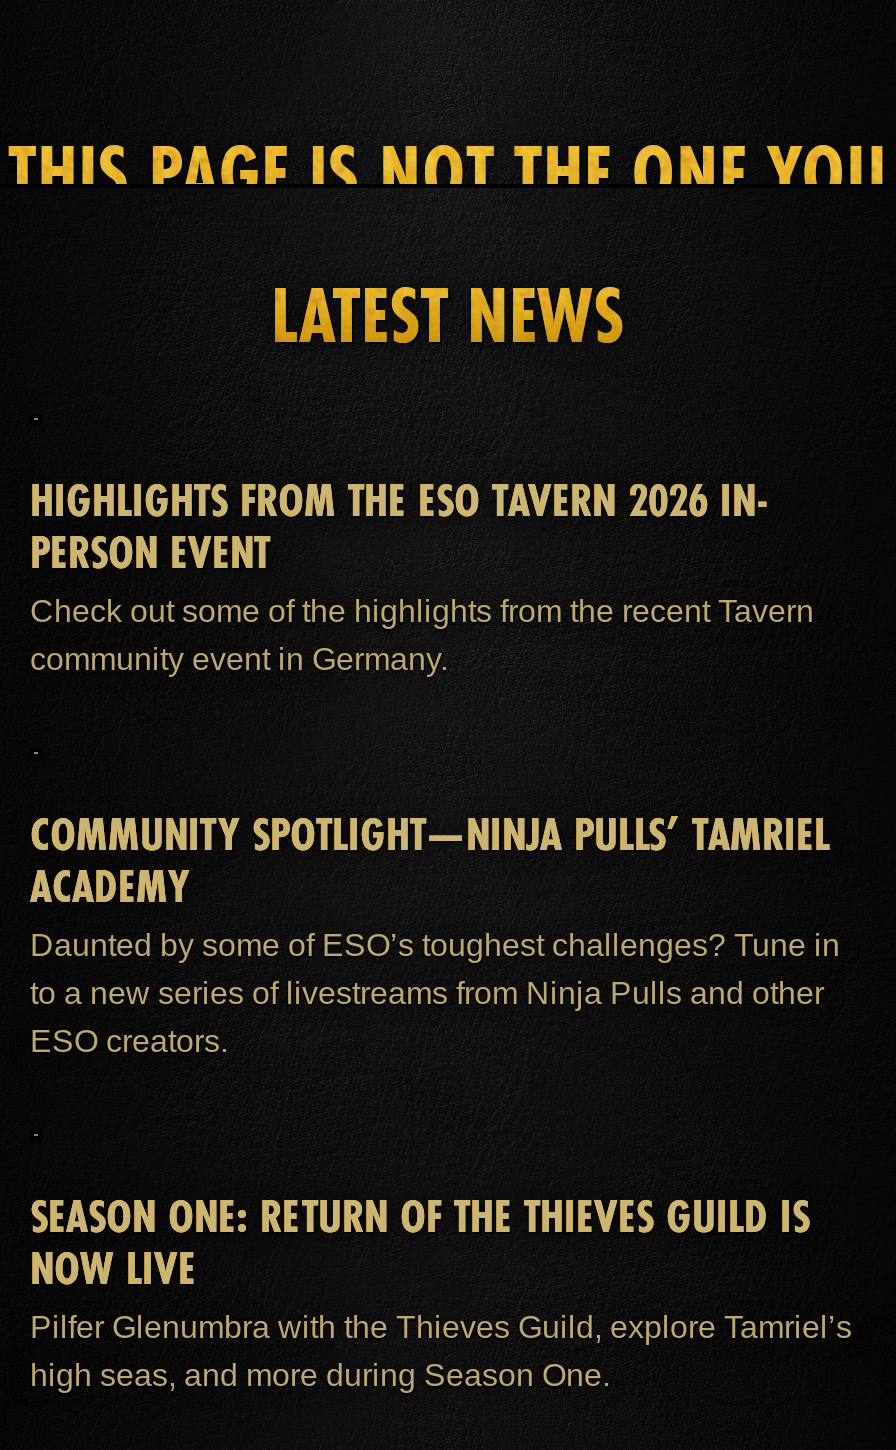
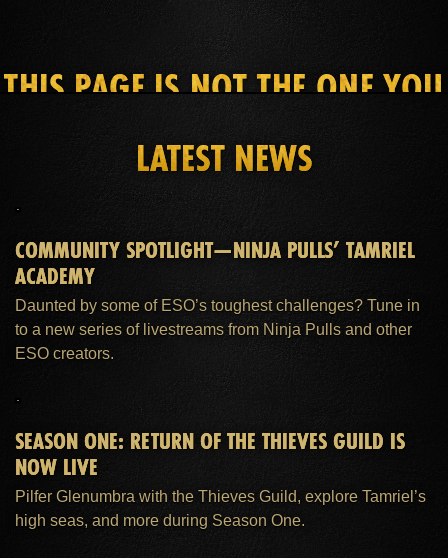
[30,468,814,676] HIGHLIGHTS FROM THE ESO TAVERN 2026 IN- | PERSON EVENT | Check out some of the highlights from the recent Tavern | community event in Germany. -> none

